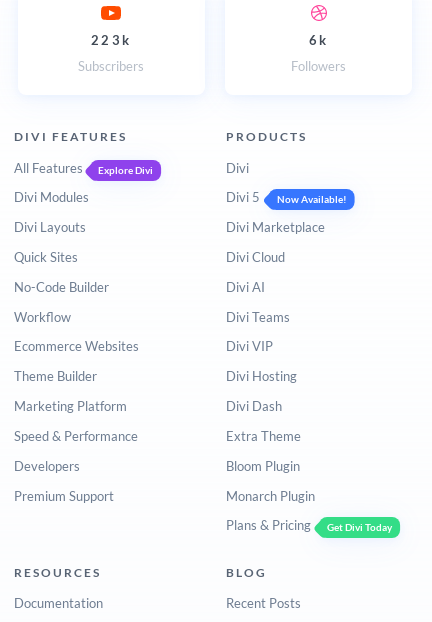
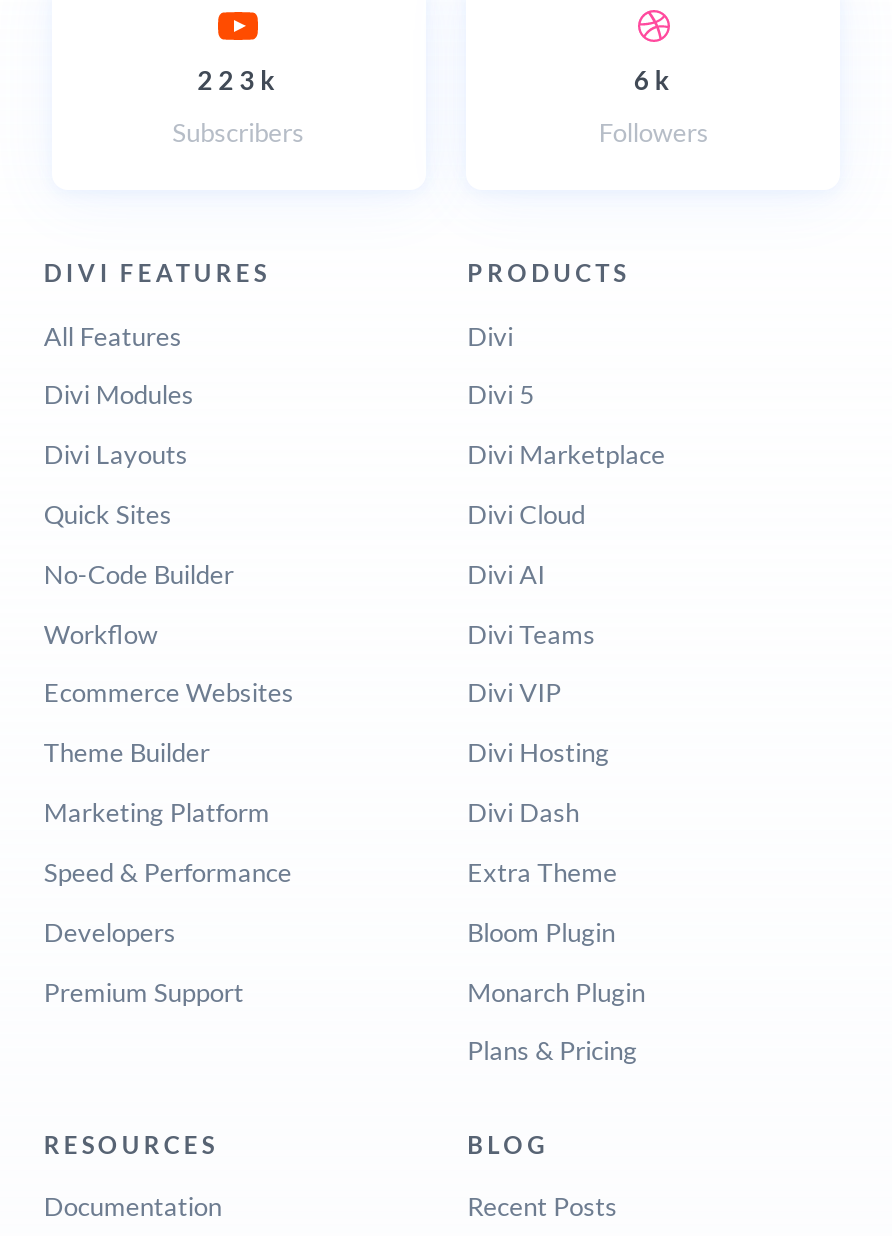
[98,164,153,176] Explore Divi -> none
[276,193,346,205] Now Available! -> none
[327,521,392,533] Get Divi Today -> none

